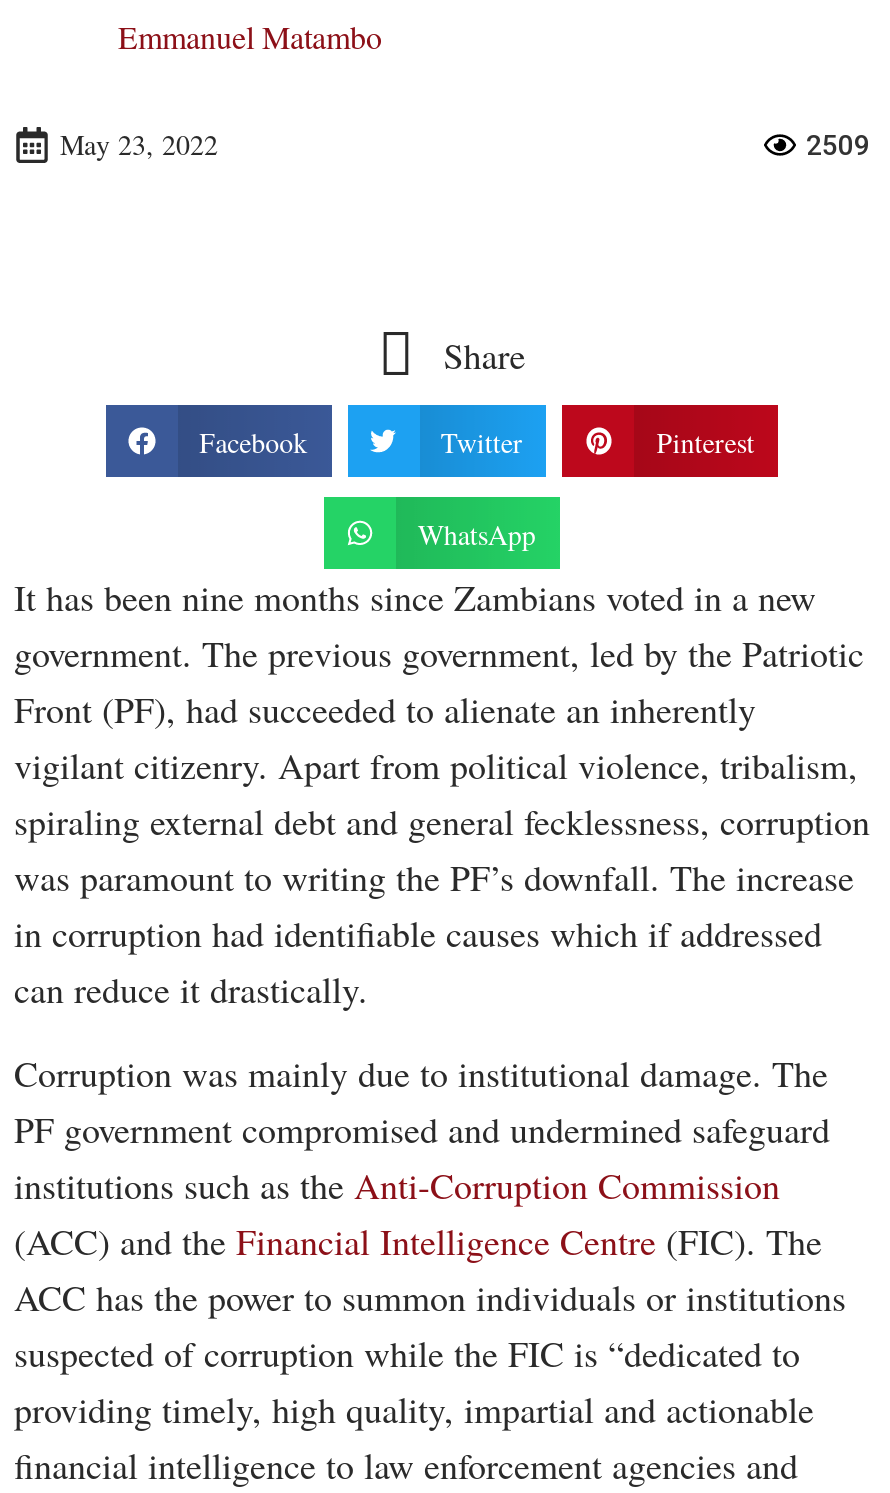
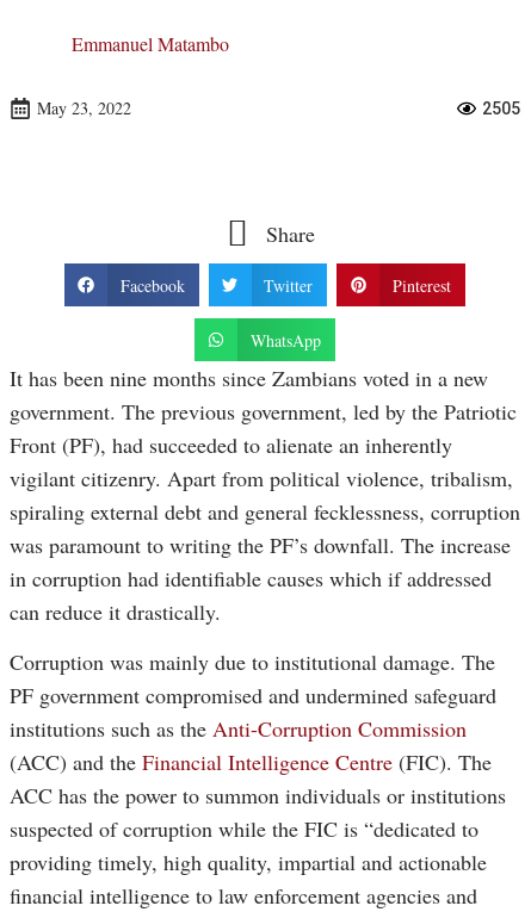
[806,128,870,160] 2509 -> [482,98,520,117] 2505

